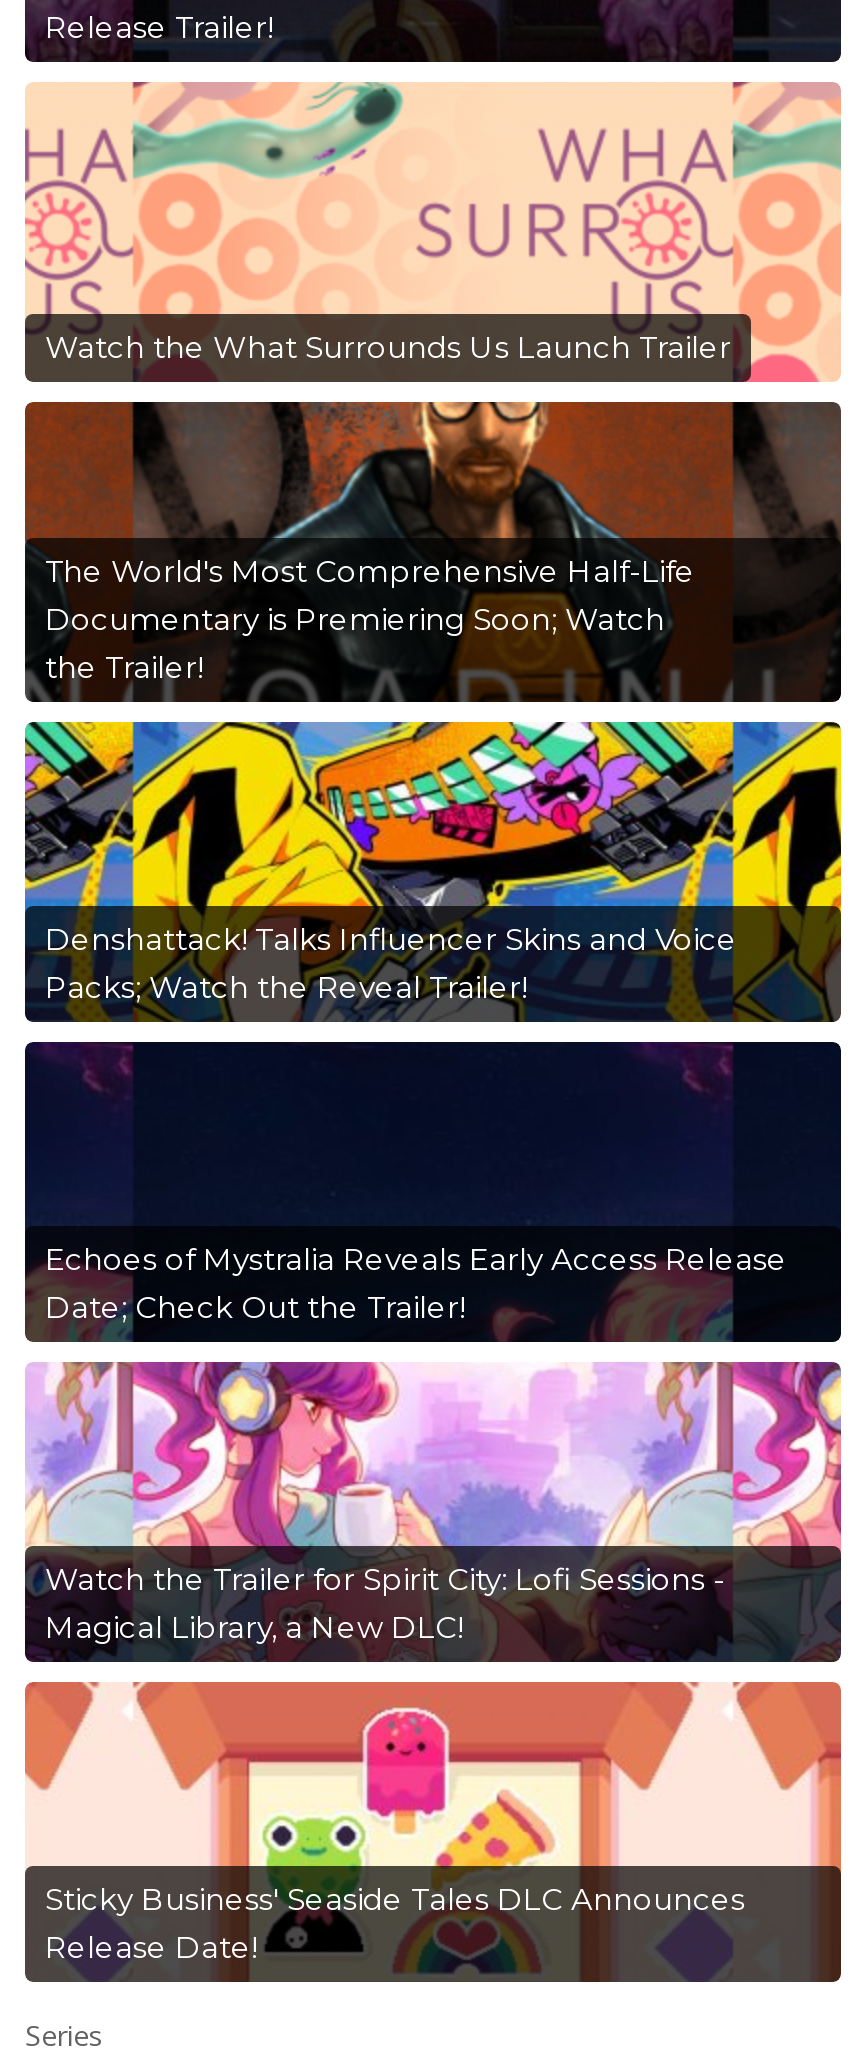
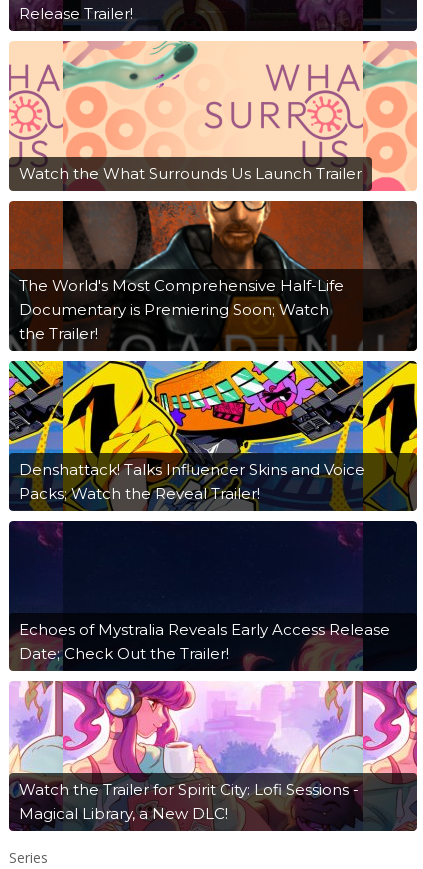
[23,1680,843,1982] [image] | Sticky Business' Seaside Tales DLC Announces | Release Date! -> none

